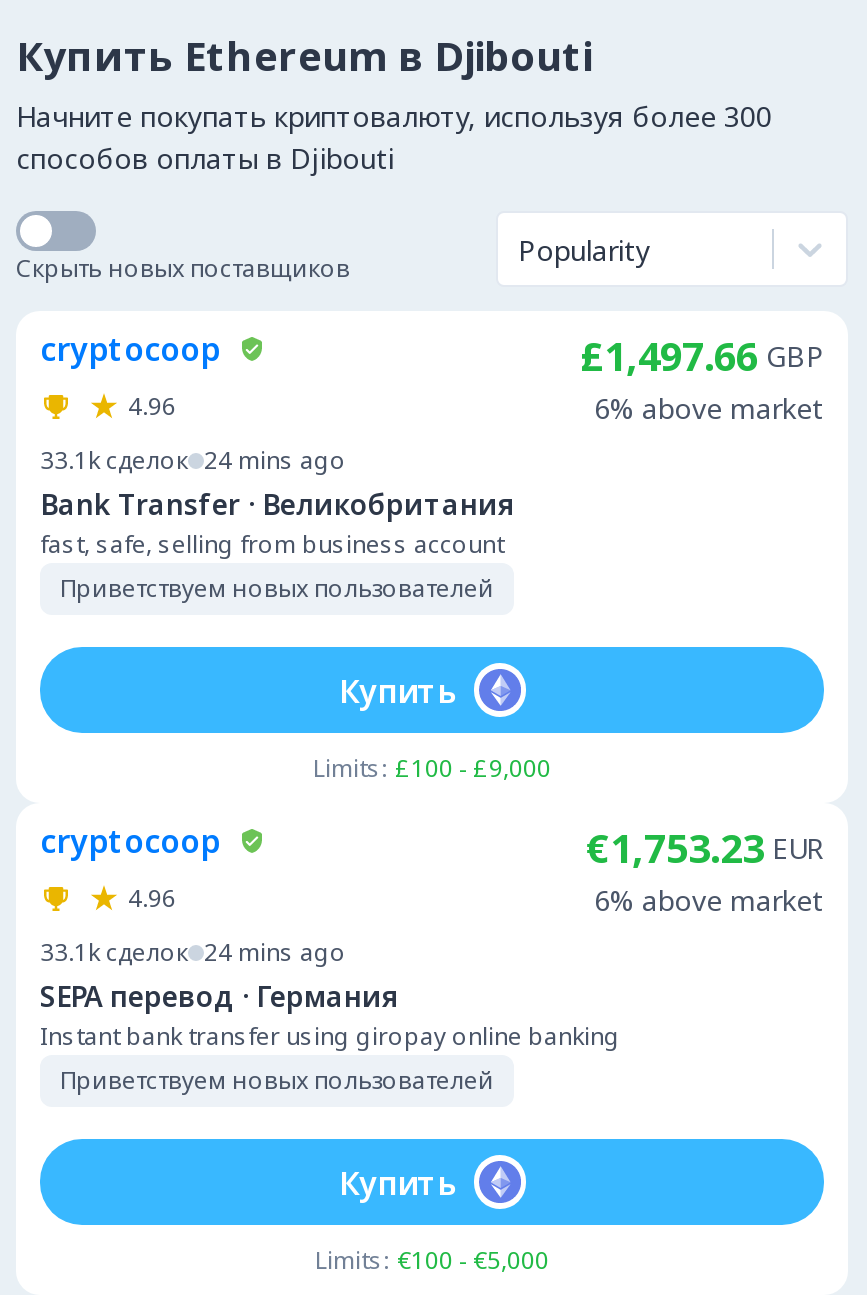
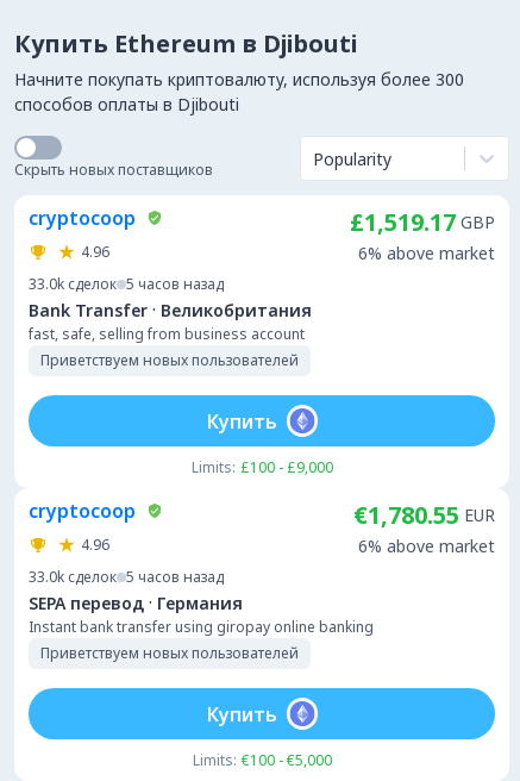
[580,329,824,383] £1,497.66 GBP -> [350,206,495,238] £1,519.17 GBP
[40,443,346,477] 33.1k сделок 24 mins ago -> [29,274,224,294] 33.0k сделок 5 часов назад
[586,821,824,875] €1,753.23 EUR -> [353,499,495,531] €1,780.55 EUR
[40,935,346,969] 33.1k сделок 24 mins ago -> [29,567,224,587] 33.0k сделок 5 часов назад

